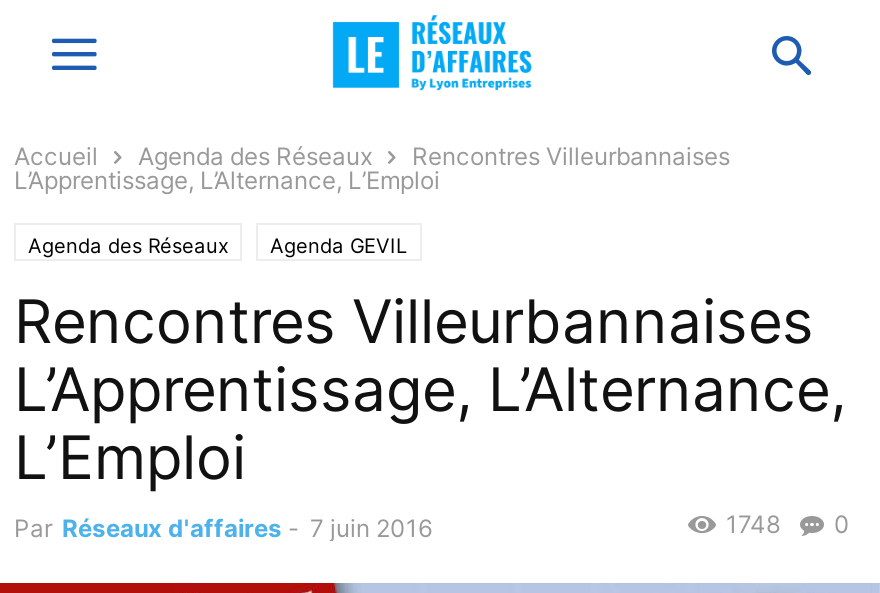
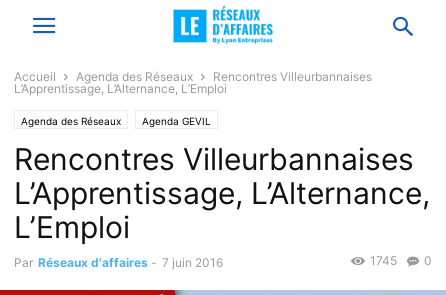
[726,509,850,539] 1748 0 -> [370,253,432,268] 1745 0

